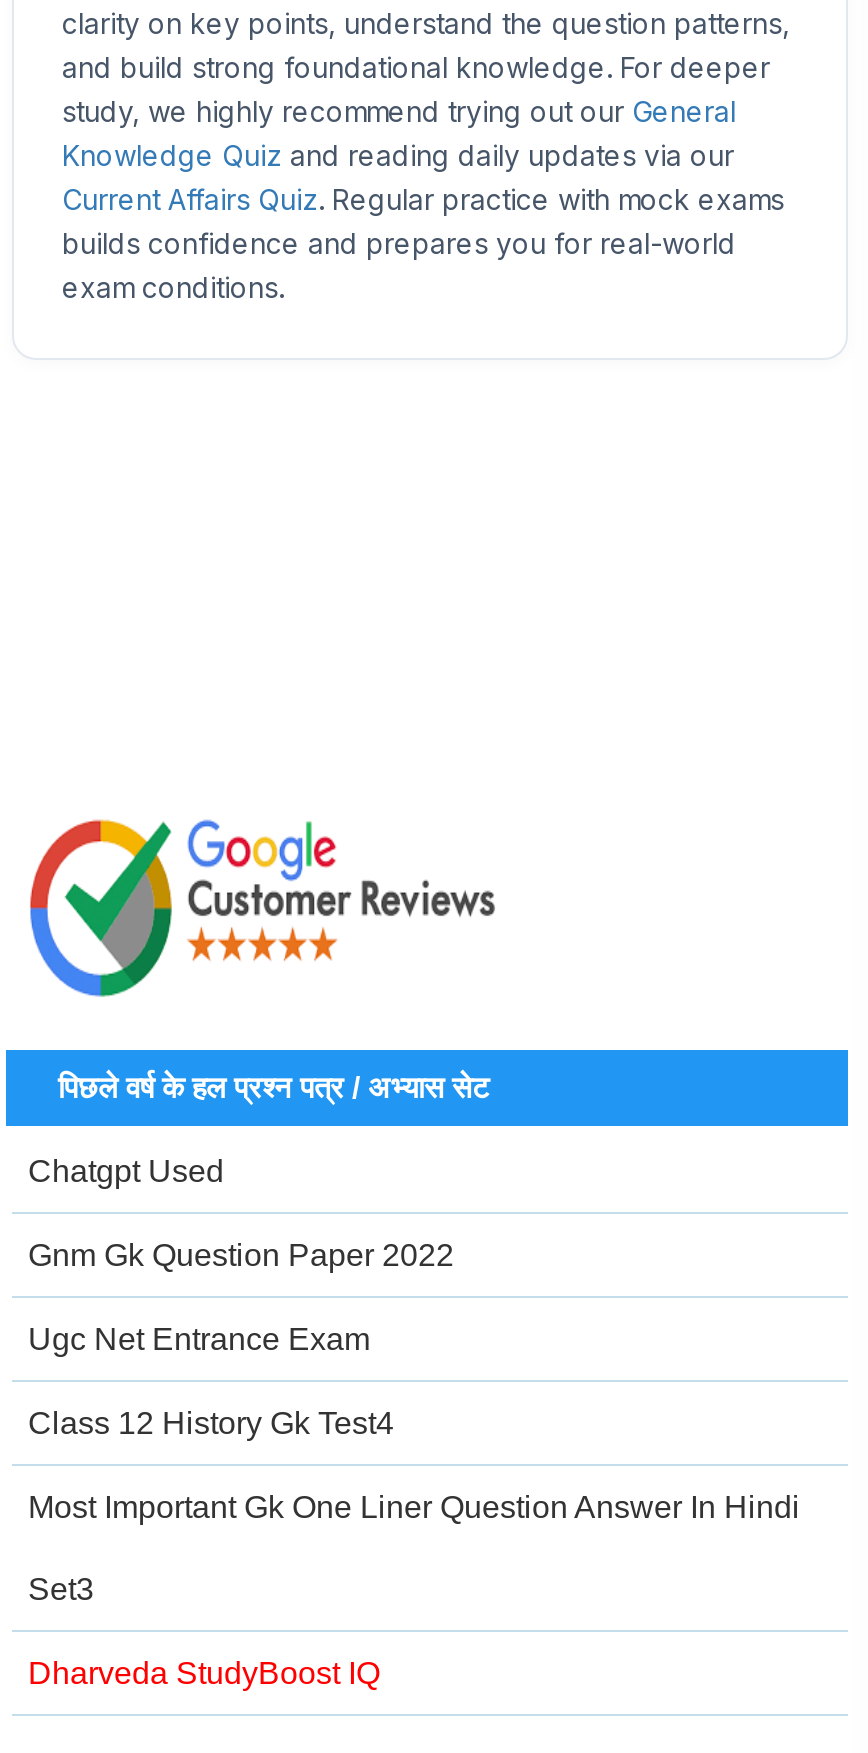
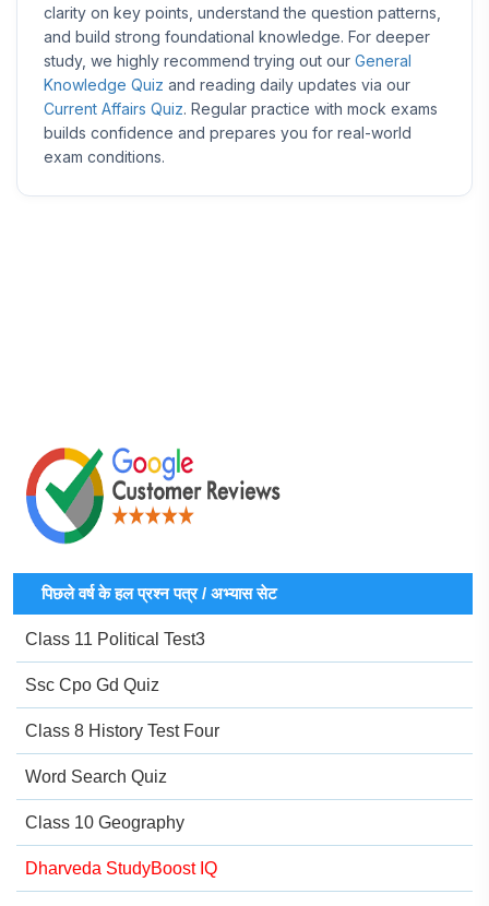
[28,1153,800,1605] Chatgpt Used | Gnm Gk Question Paper 2022 | Ugc Net Entrance Exam | Class 12 History Gk Test4 | Most Important Gk One Liner Question Answer In Hindi | Set3 -> [25,629,219,831] Class 11 Political Test3 | Ssc Cpo Gd Quiz | Class 8 History Test Four | Word Search Quiz | Class 10 Geography

